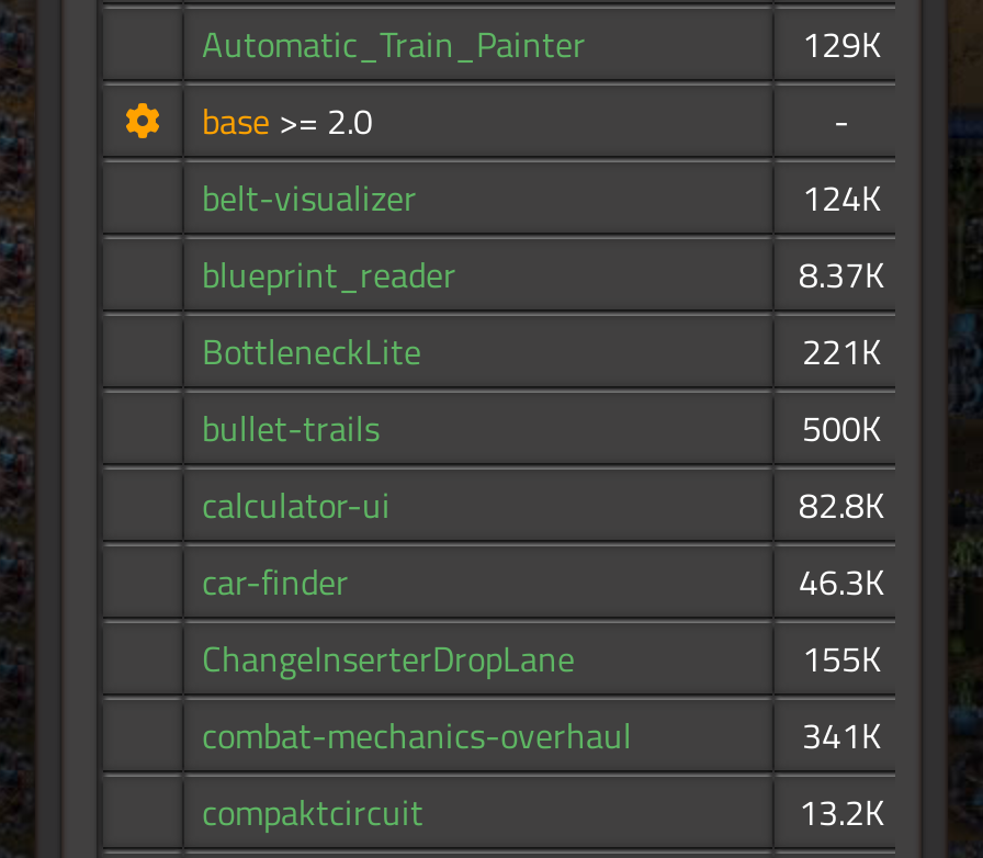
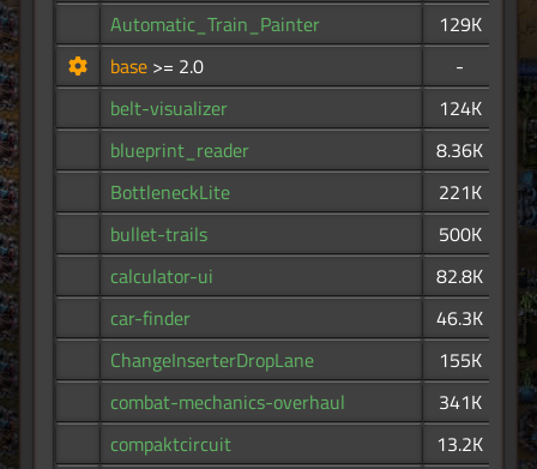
[799,249,884,302] 8.37K -> [436,136,483,165] 8.36K

